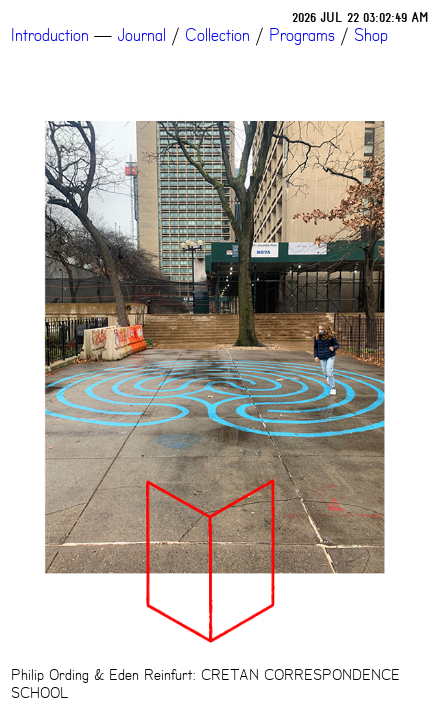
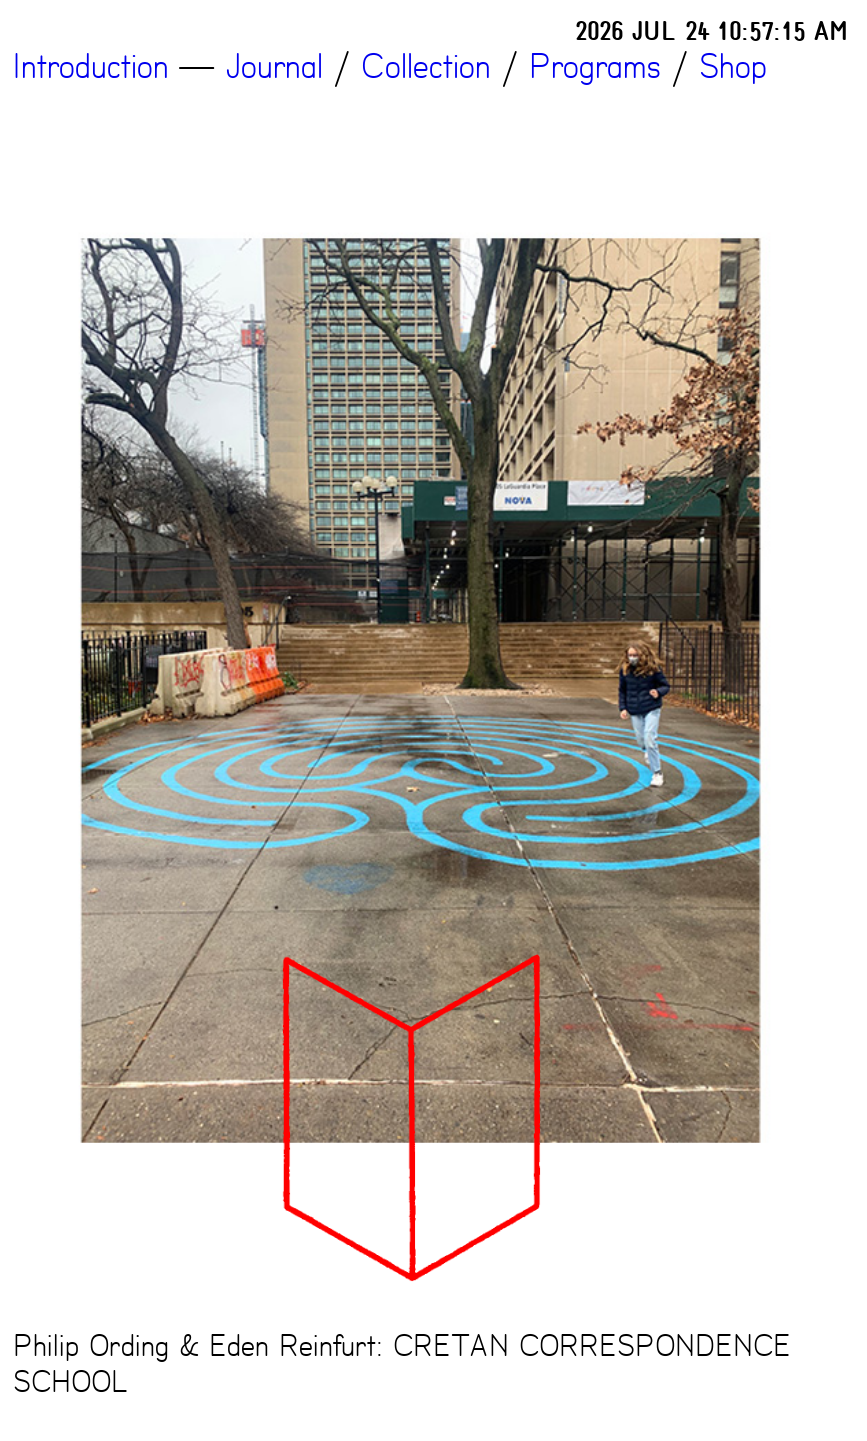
[292,9,429,26] 2026 JUL 22 03:02:49 AM -> [575,14,849,48] 2026 JUL 24 10:57:15 AM

